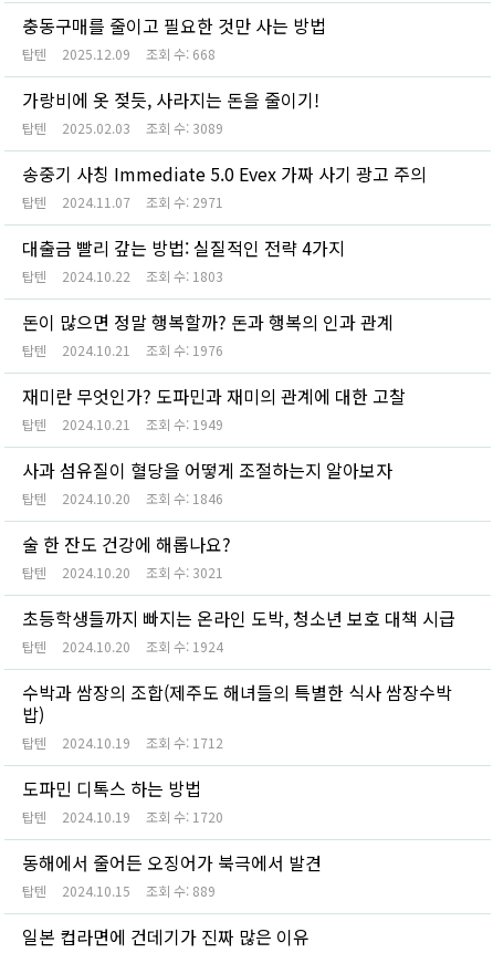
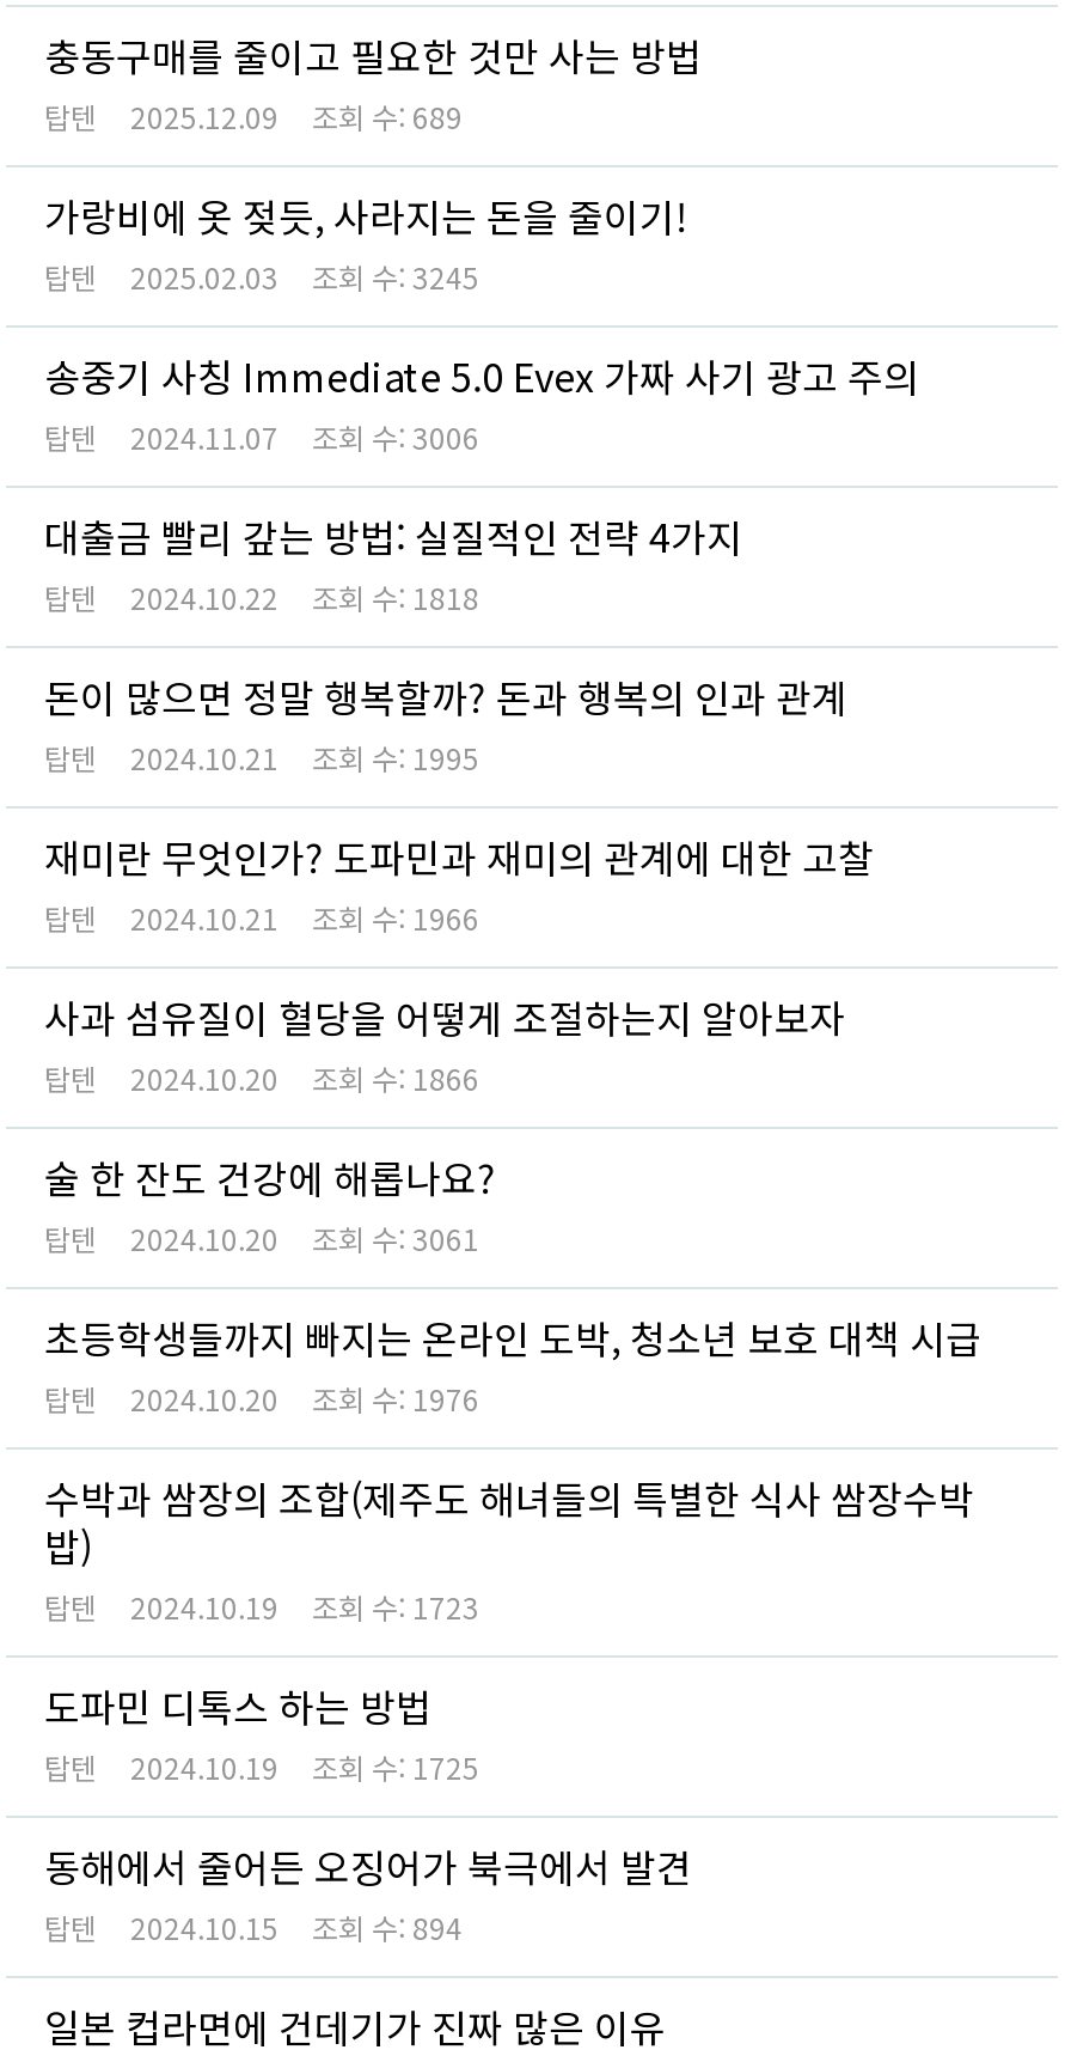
[22,44,216,63] 탑텐 2025.12.09 조회 수: 668 -> [44,96,463,137] 탑텐 2025.12.09 조회 수: 689
[22,119,223,137] 탑텐 2025.02.03 조회 수: 3089 -> [44,256,479,297] 탑텐 2025.02.03 조회 수: 3245
[22,193,223,211] 탑텐 2024.11.07 조회 수: 2971 -> [44,417,479,457] 탑텐 2024.11.07 조회 수: 3006
[22,267,223,285] 탑텐 2024.10.22 조회 수: 1803 -> [44,577,479,618] 탑텐 2024.10.22 조회 수: 1818
[22,341,223,360] 탑텐 2024.10.21 조회 수: 1976 -> [44,737,479,778] 탑텐 2024.10.21 조회 수: 1995
[22,415,223,434] 탑텐 2024.10.21 조회 수: 1949 -> [44,898,479,938] 탑텐 2024.10.21 조회 수: 1966
[22,489,223,508] 탑텐 2024.10.20 조회 수: 1846 -> [44,1058,479,1098] 탑텐 2024.10.20 조회 수: 1866
[22,563,223,582] 탑텐 2024.10.20 조회 수: 3021 -> [44,1218,479,1259] 탑텐 2024.10.20 조회 수: 3061
[22,637,223,656] 탑텐 2024.10.20 조회 수: 1924 -> [44,1378,479,1419] 탑텐 2024.10.20 조회 수: 1976
[22,733,223,752] 탑텐 2024.10.19 조회 수: 1712 -> [44,1586,479,1627] 탑텐 2024.10.19 조회 수: 1723
[22,807,223,826] 탑텐 2024.10.19 조회 수: 1720 -> [44,1747,479,1787] 탑텐 2024.10.19 조회 수: 1725
[22,881,216,900] 탑텐 2024.10.15 조회 수: 889 -> [44,1907,463,1948] 탑텐 2024.10.15 조회 수: 894

